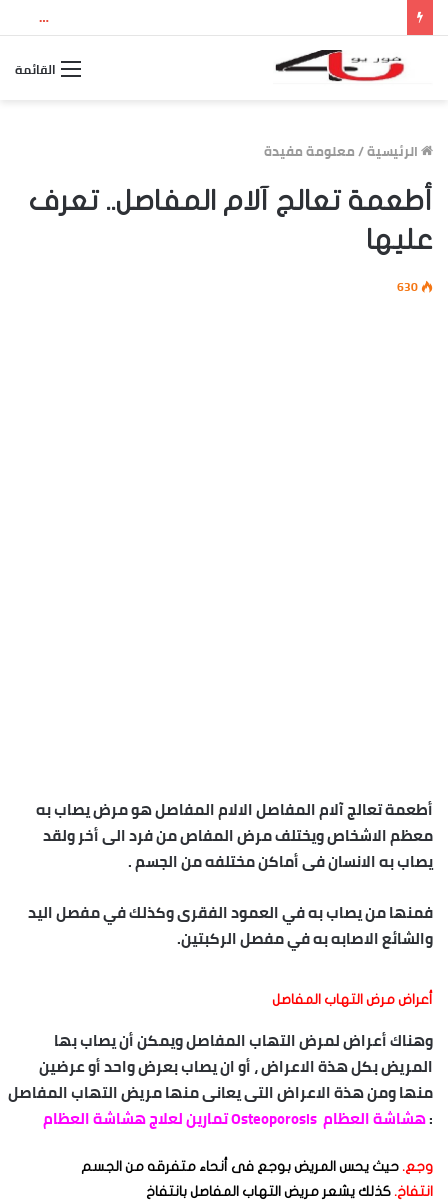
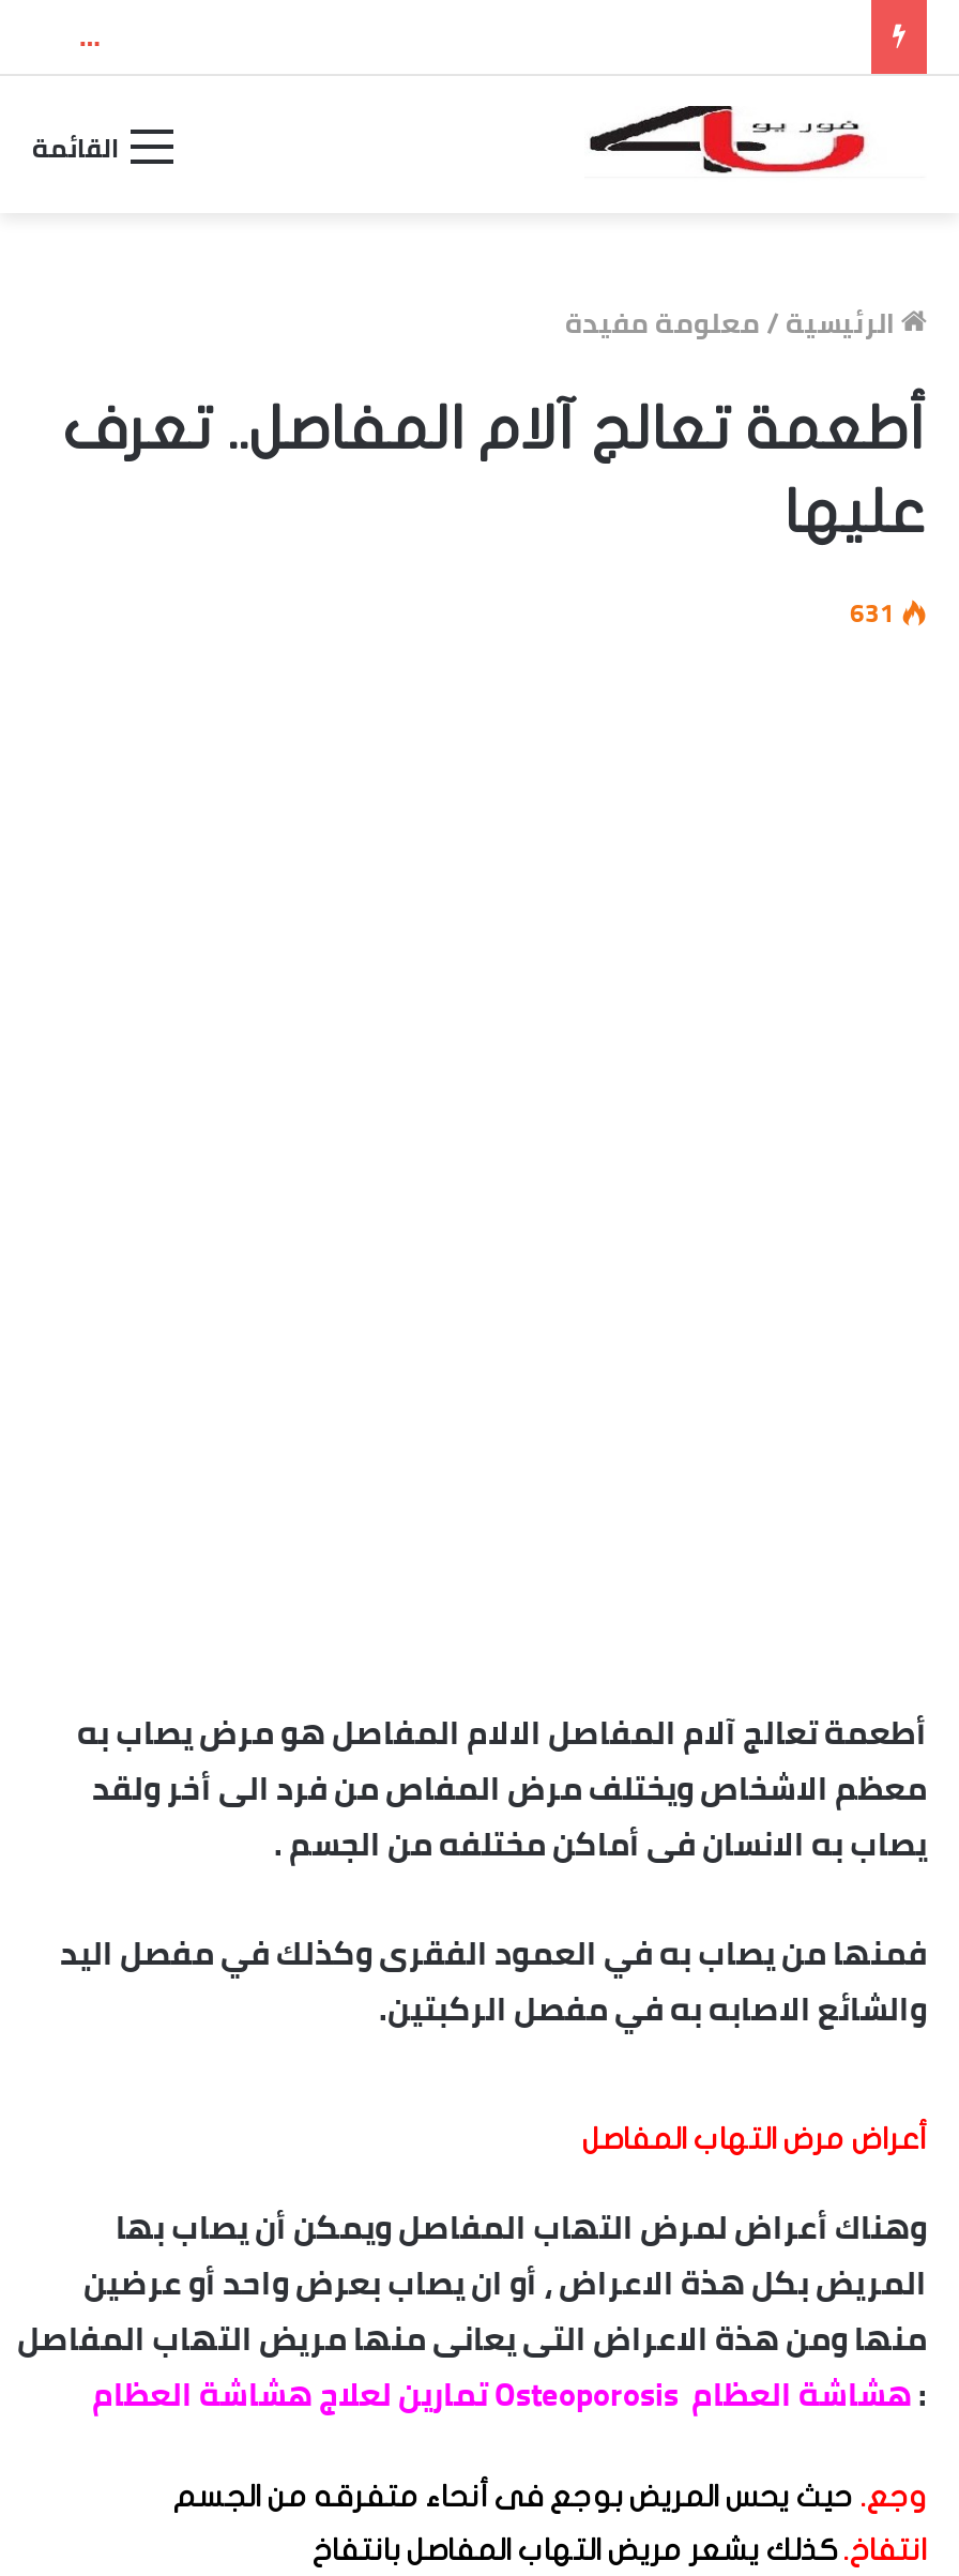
[397,275,418,298] 630 -> [850,588,895,638] 631

